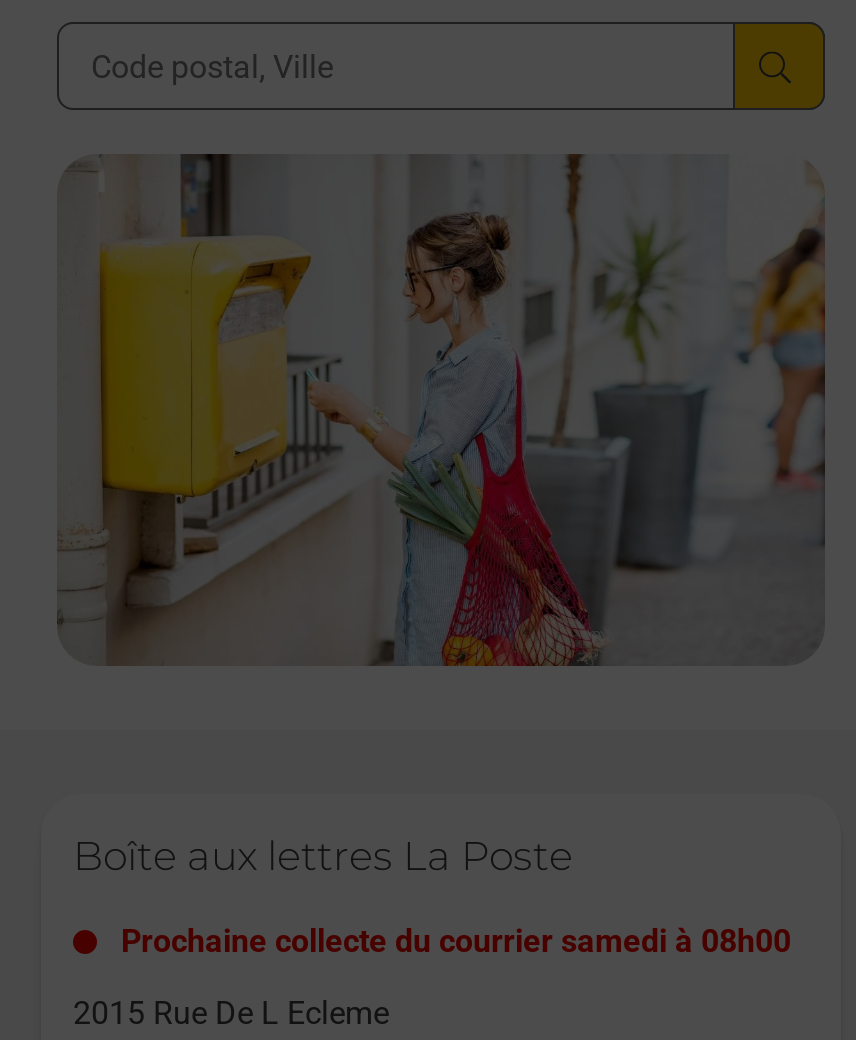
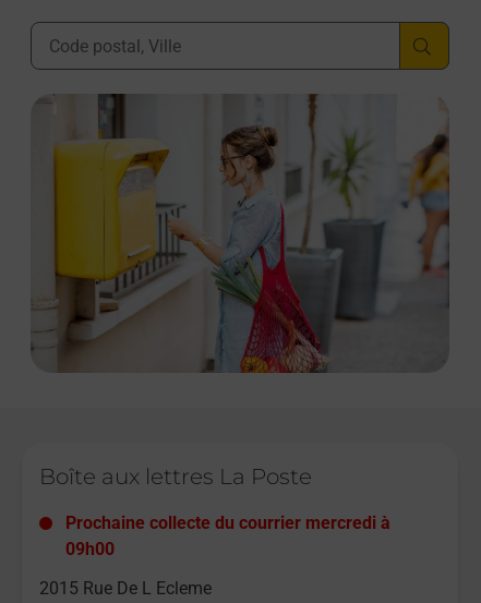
[121,923,791,961] Prochaine collecte du courrier samedi à 08h00 -> [65,513,390,560] Prochaine collecte du courrier mercredi à | 09h00

